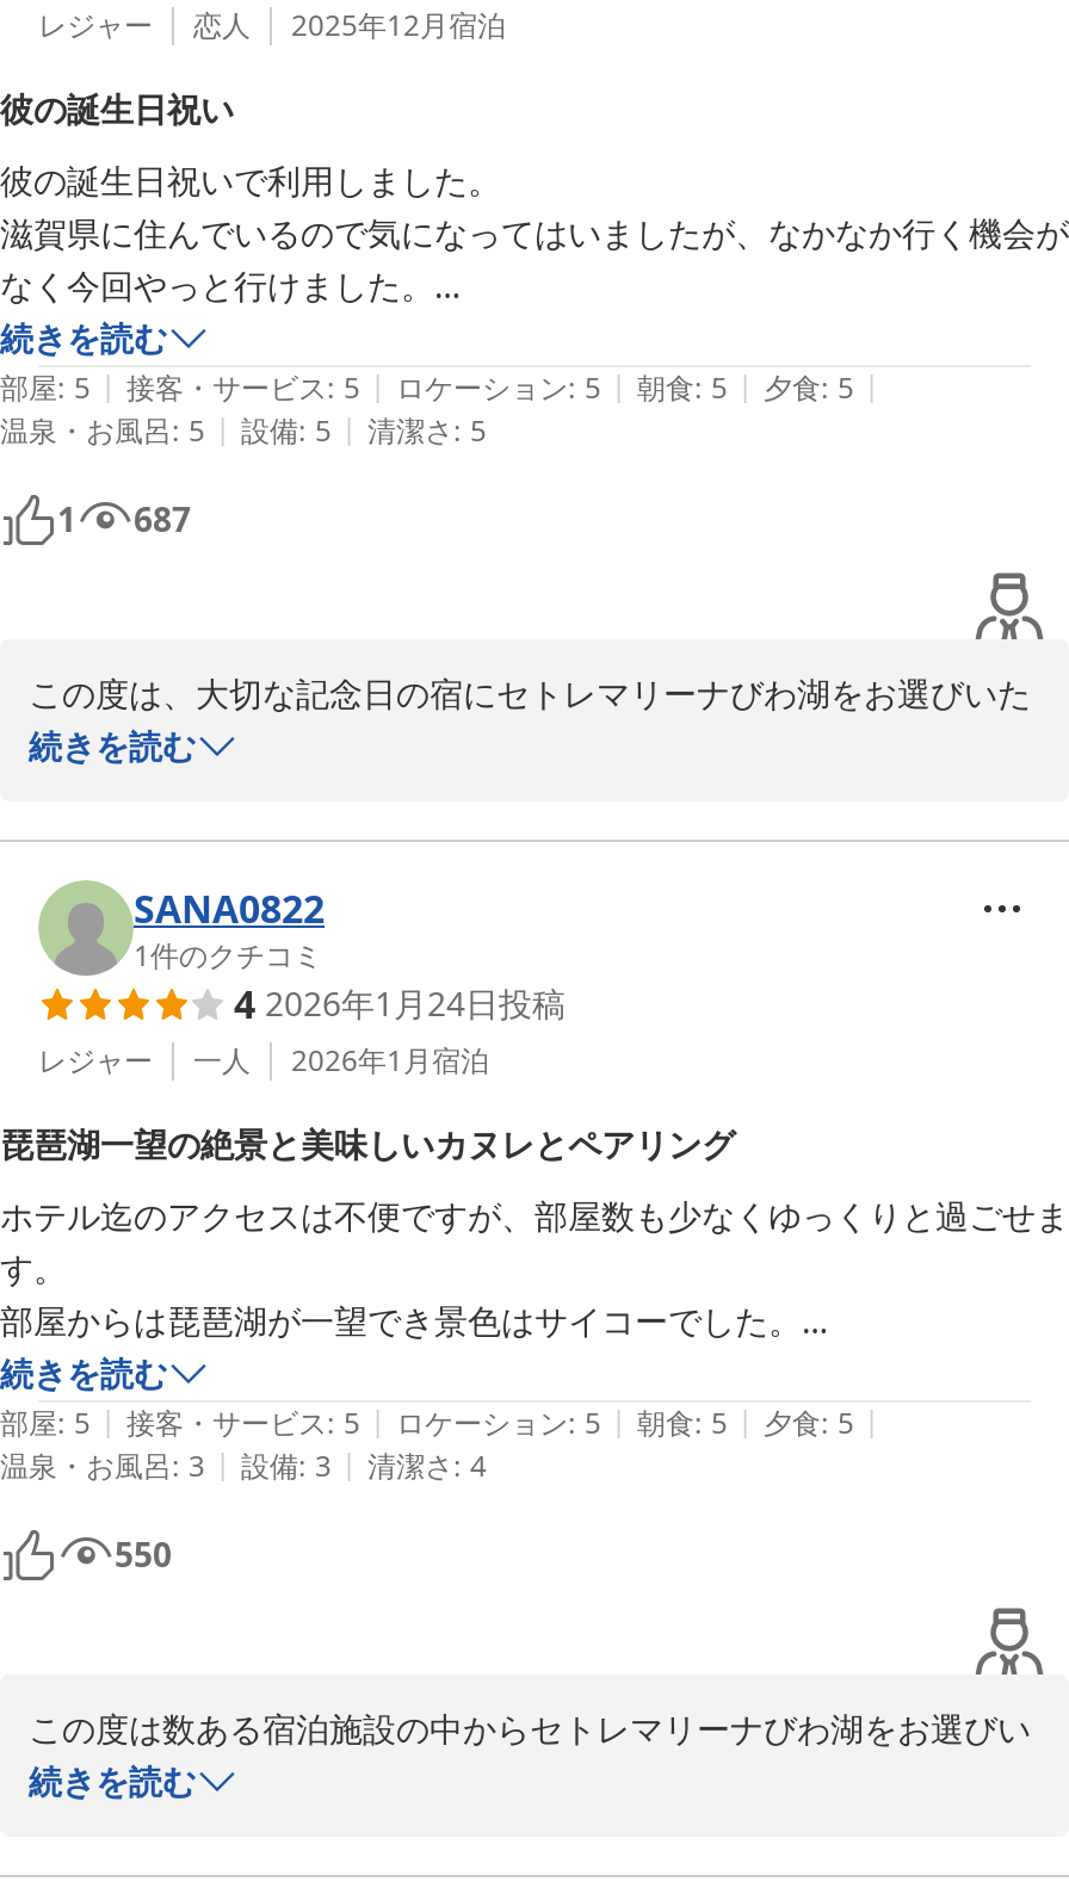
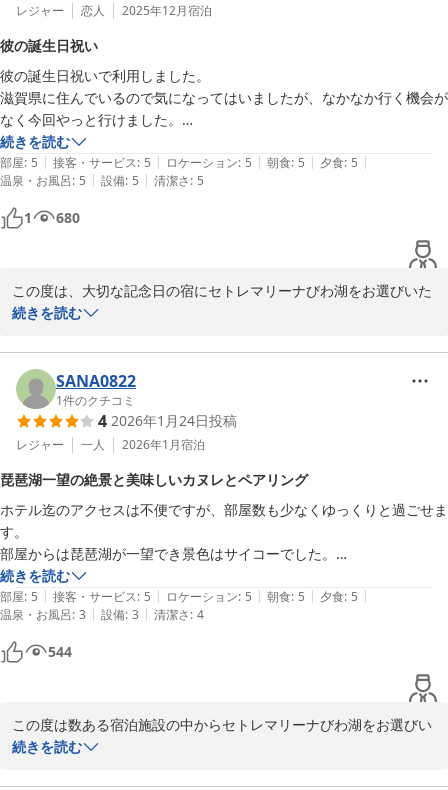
[57,496,191,541] 1 687 -> [24,208,80,227] 1 680
[115,1531,172,1577] 550 -> [48,642,72,661] 544

